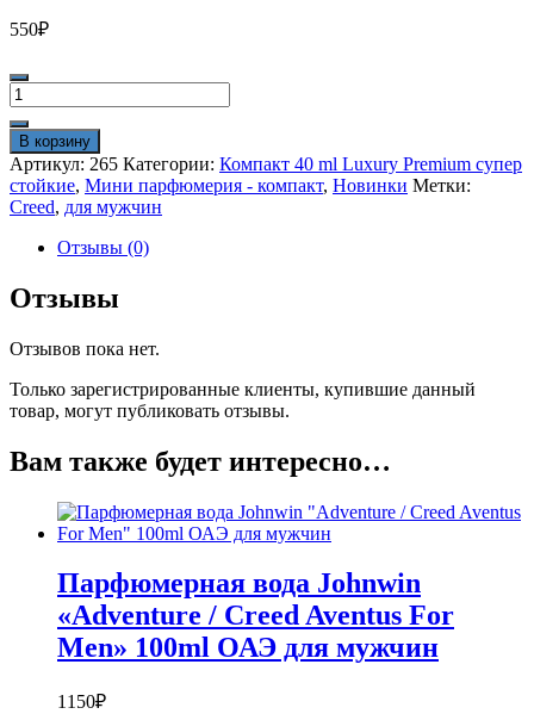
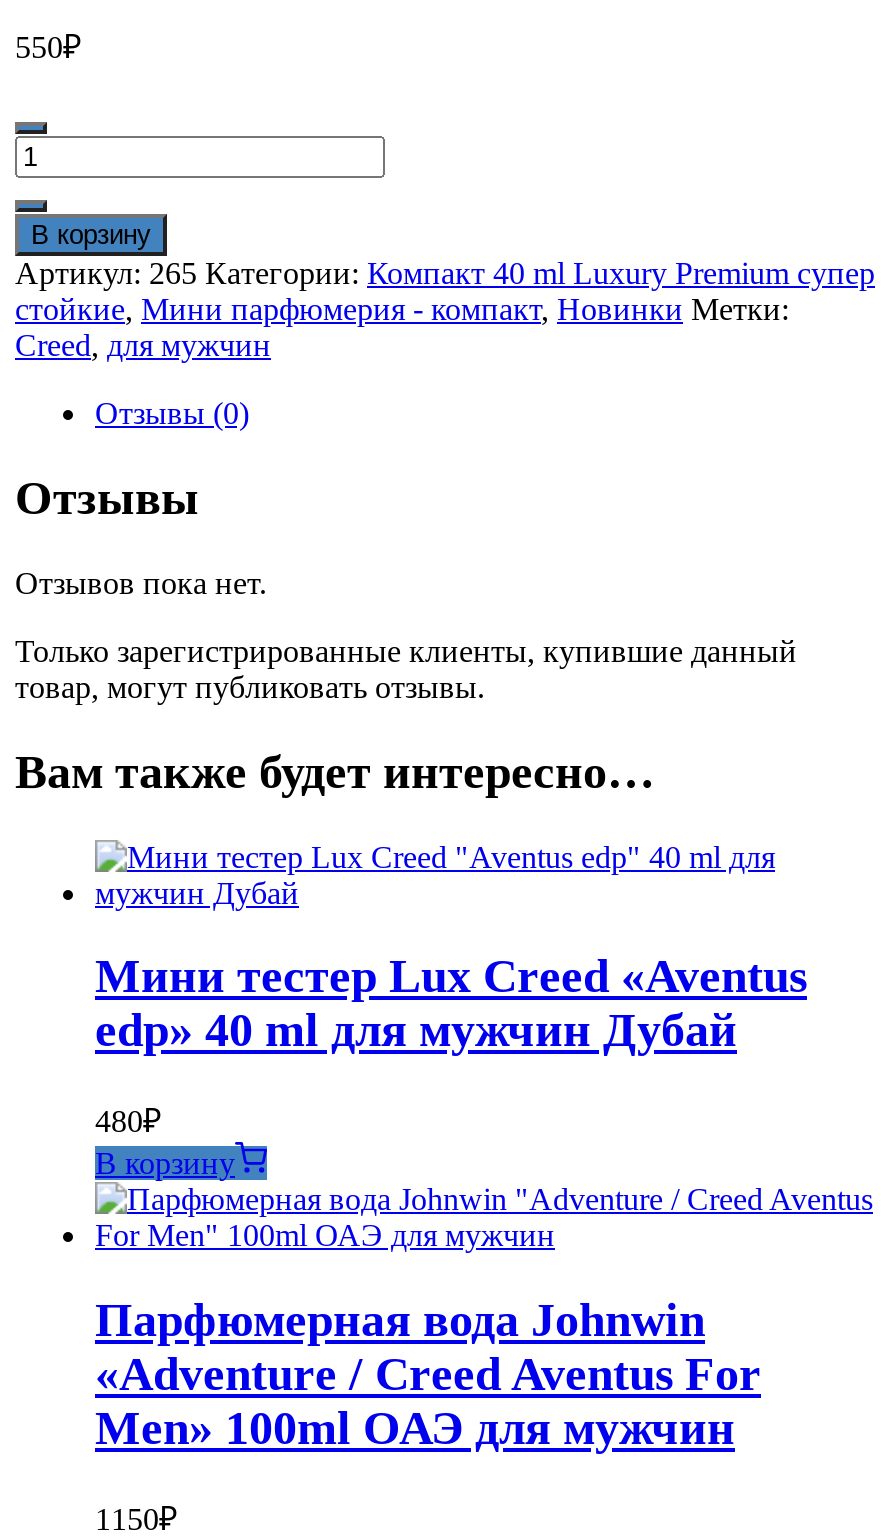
none -> [95,951,807,1181] Мини тестер Lux Creed «Aventus | edp» 40 ml для мужчин Дубай | 480₽ | В корзину

